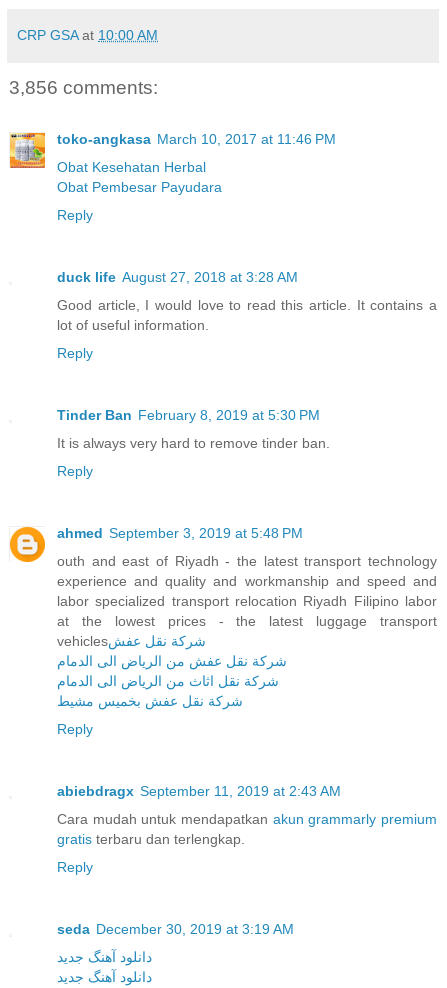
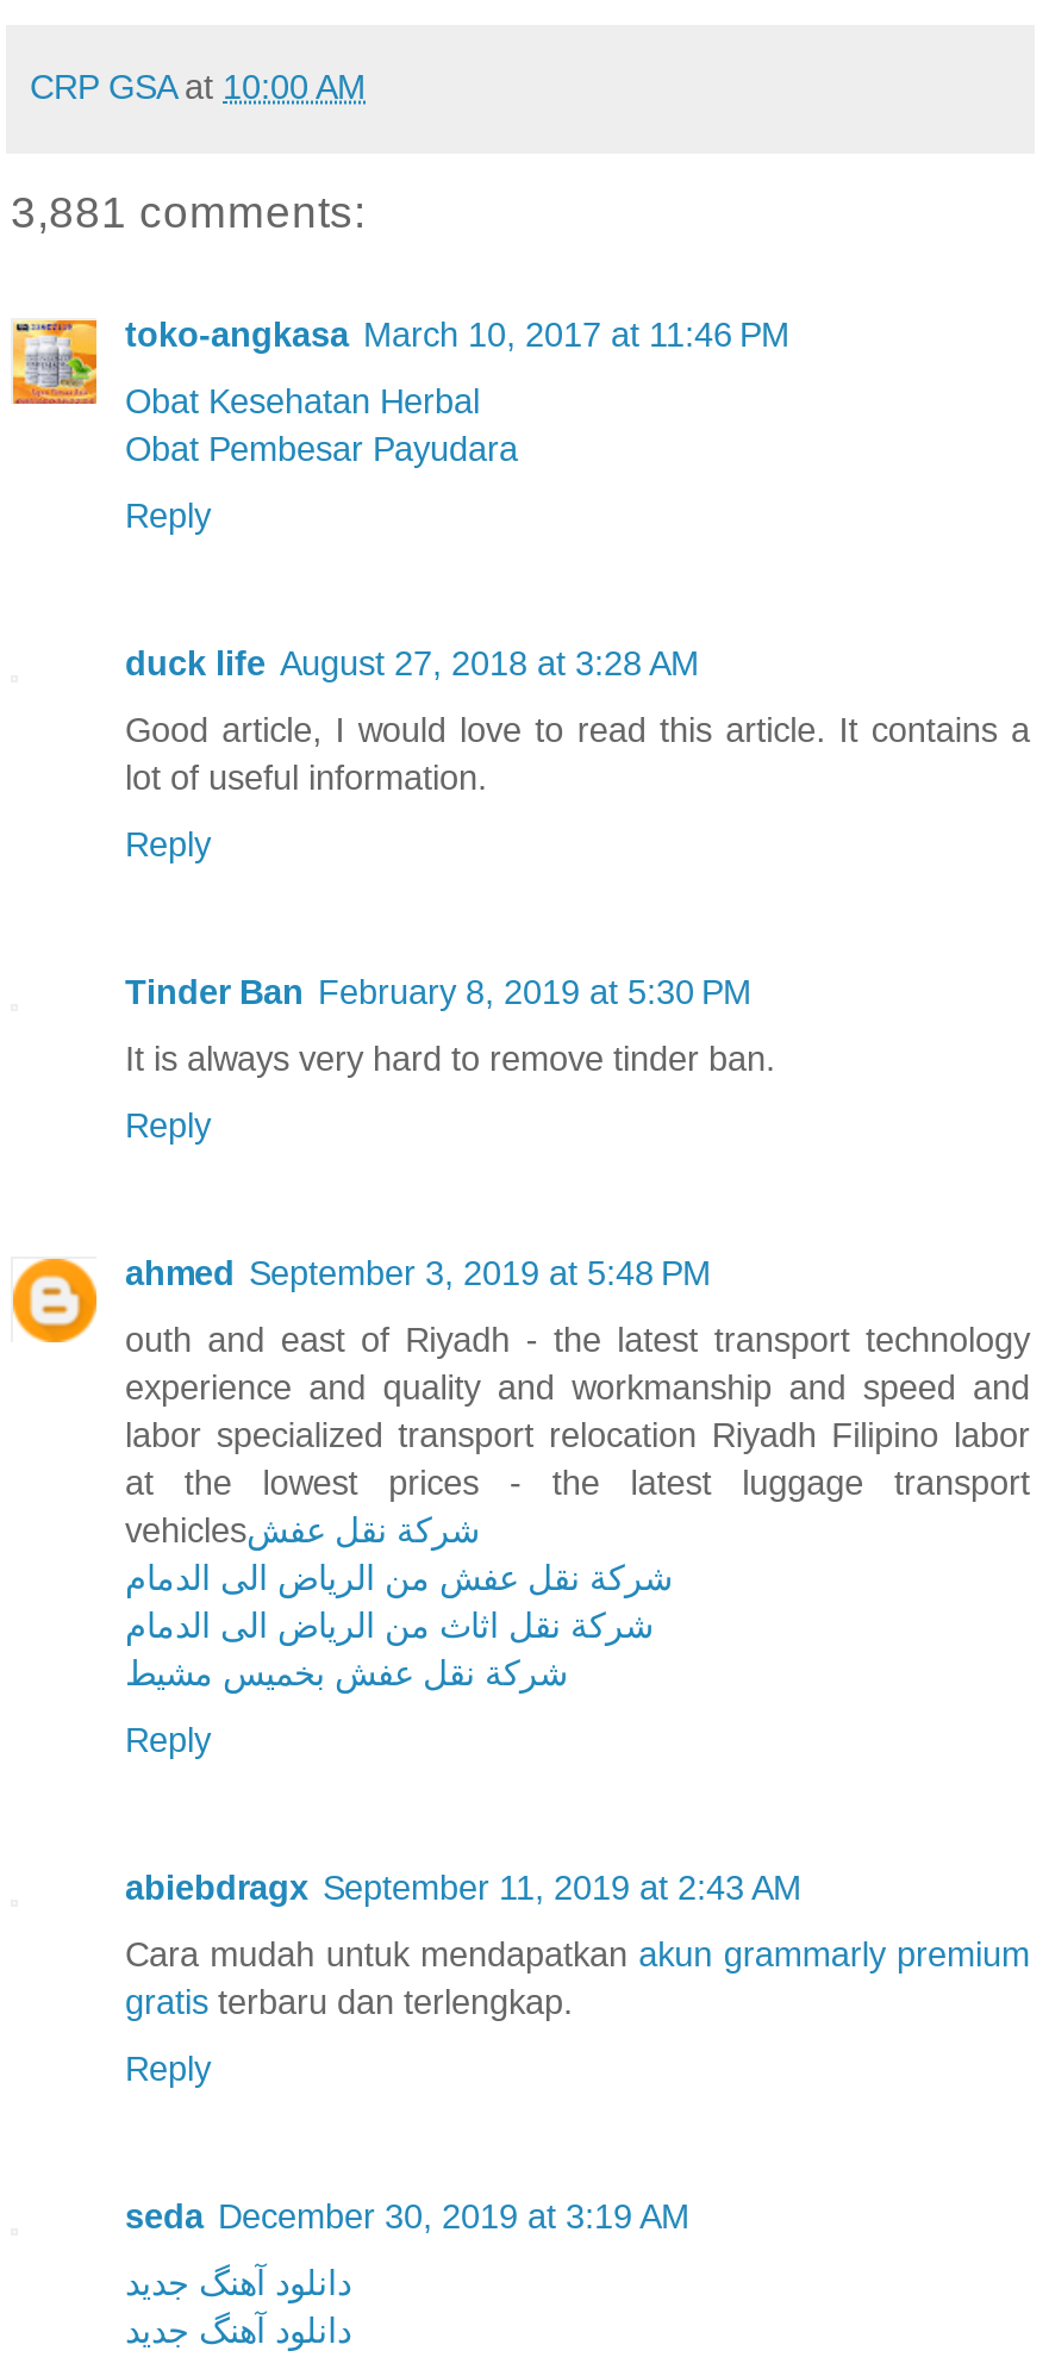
[9,77,158,98] 3,856 comments: -> [11,187,366,237] 3,881 comments:

